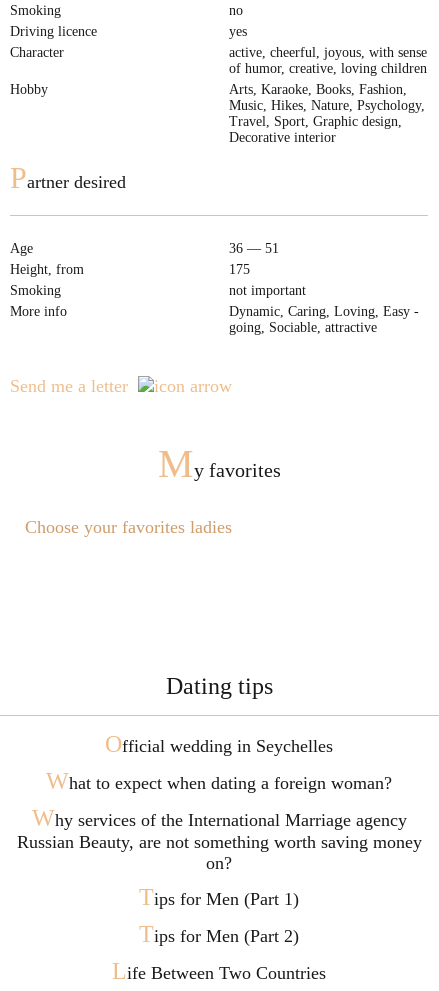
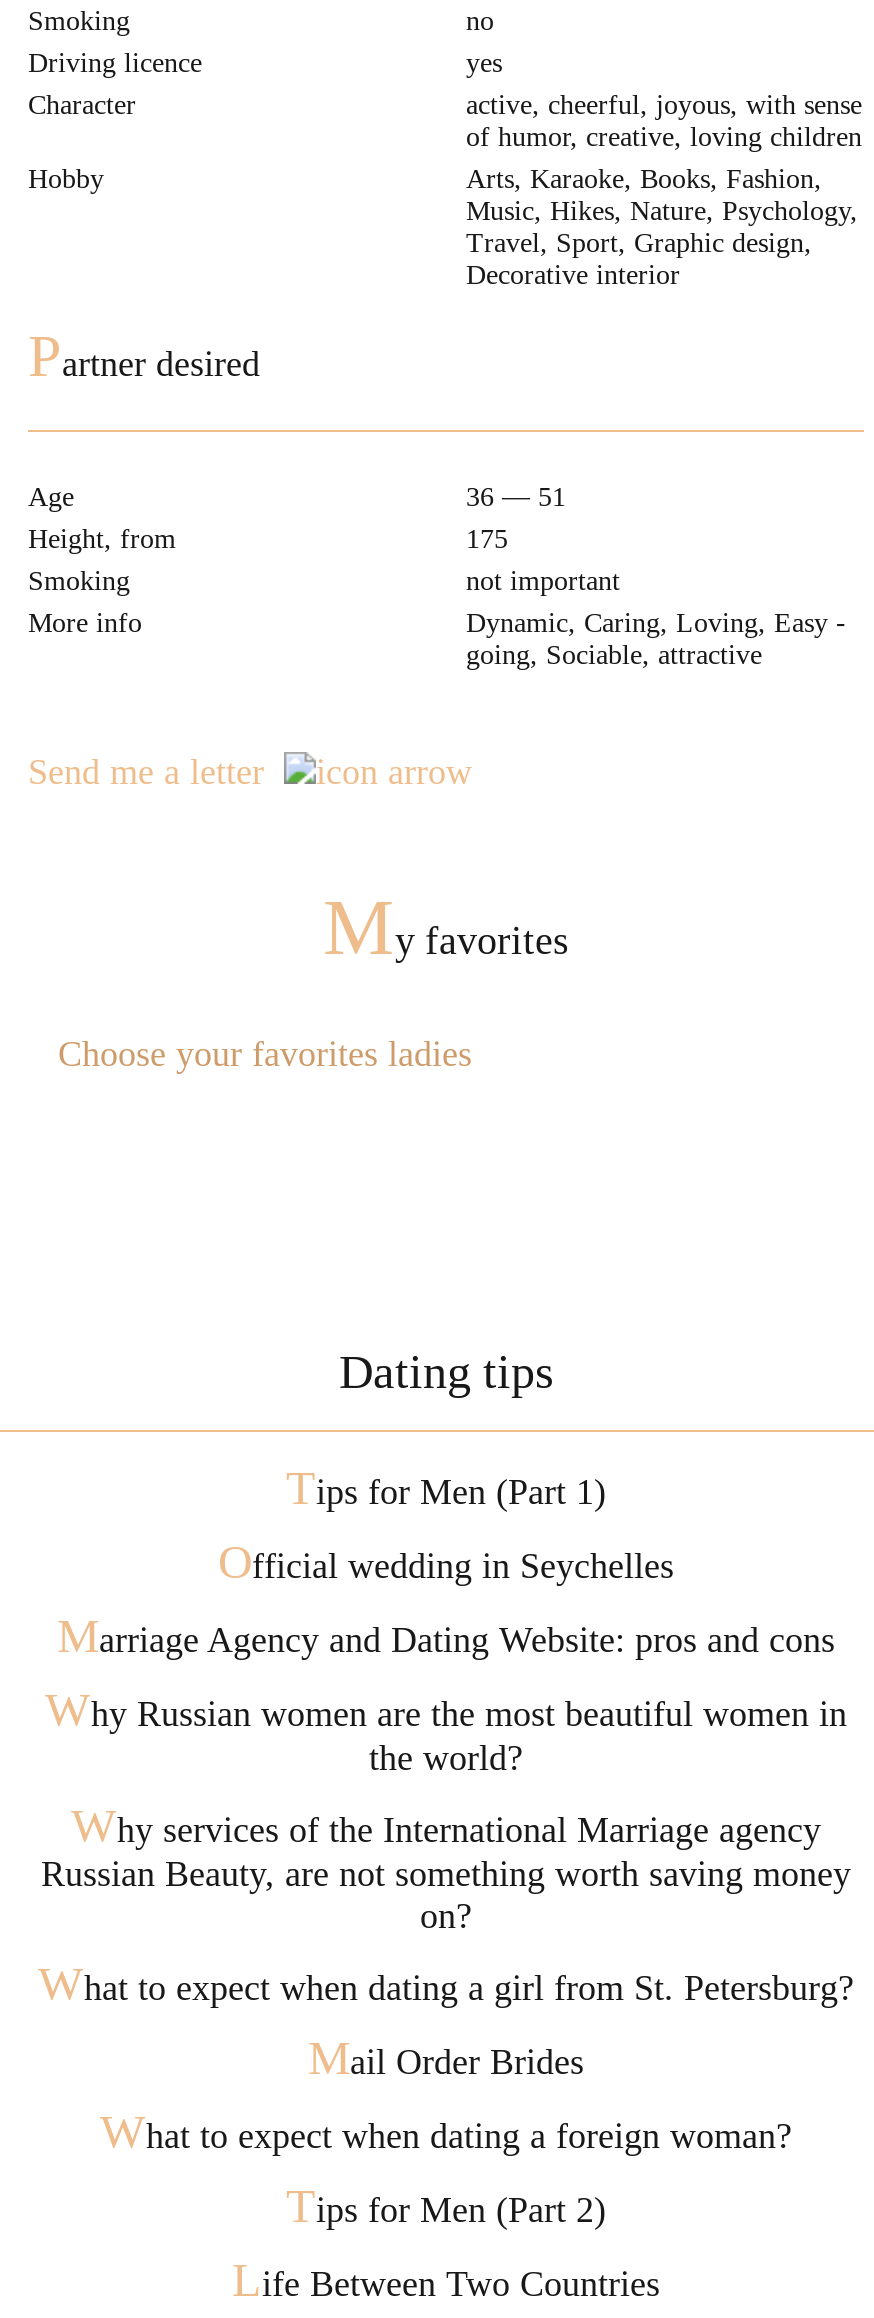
none -> [45,1610,847,1778] M arriage Agency and Dating Website: pros and cons | W hy Russian women are the most beautiful women in | the world?
moved [46,768,392,794] -> [100,2106,792,2158]: W hat to expect when dating a foreign woman?
none -> [38,1958,854,2084] W hat to expect when dating a girl from St. Petersburg? | M ail Order Brides
moved [139,884,299,910] -> [286,1462,606,1514]: T ips for Men (Part 1)

